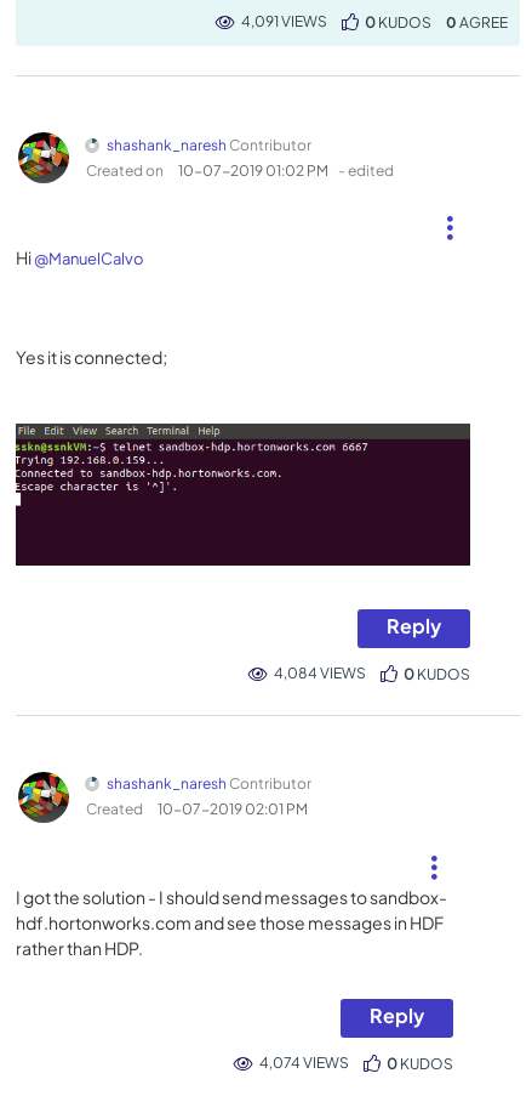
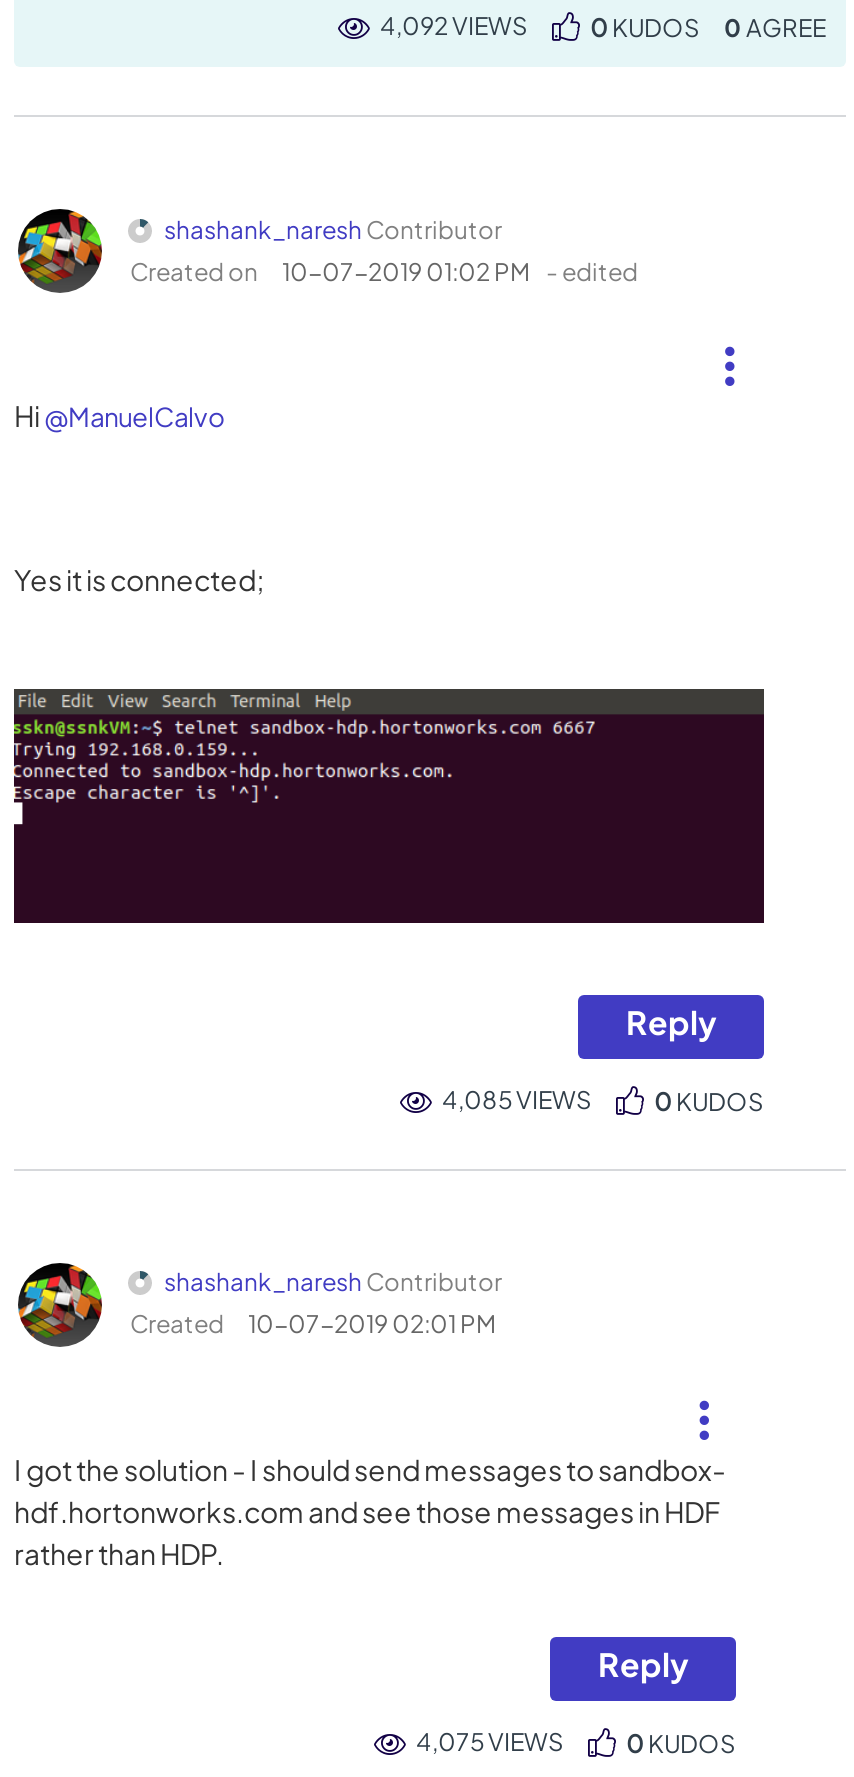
[241,12,327,30] 4,091 VIEWS -> [380,11,528,41] 4,092 VIEWS
[274,663,366,682] 4,084 VIEWS -> [442,1084,592,1114] 4,085 VIEWS
[259,1053,349,1071] 4,074 VIEWS -> [416,1726,564,1756] 4,075 VIEWS

